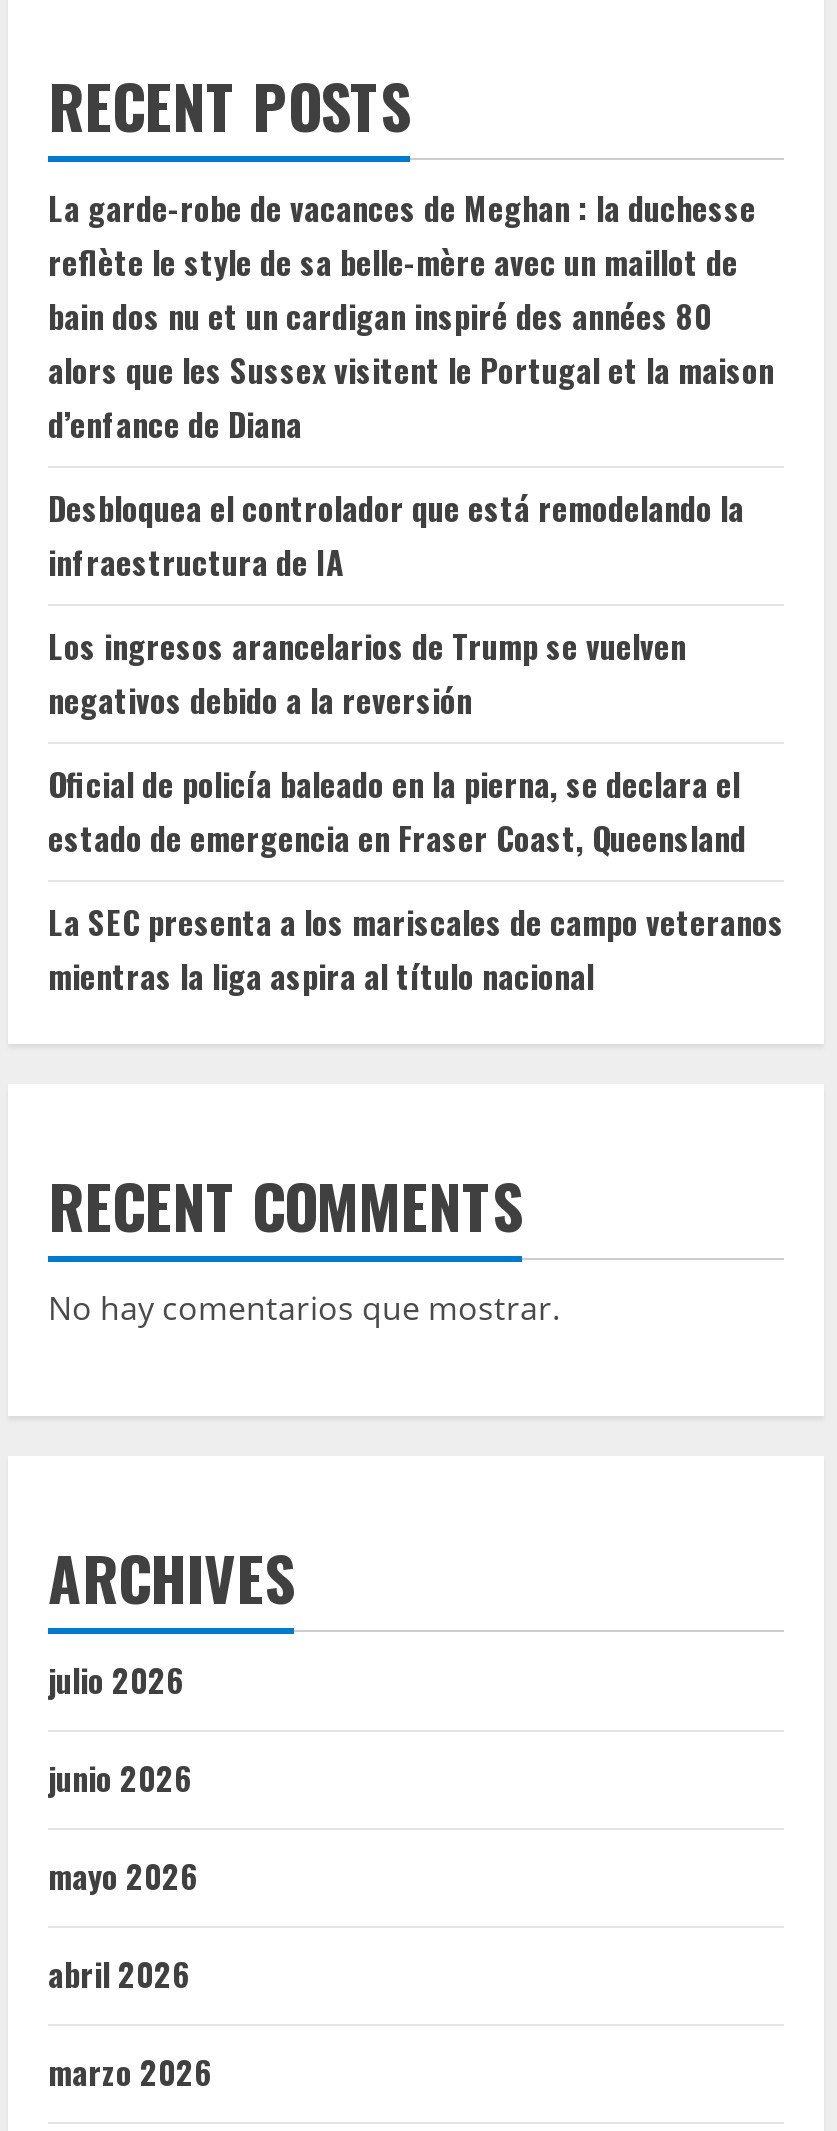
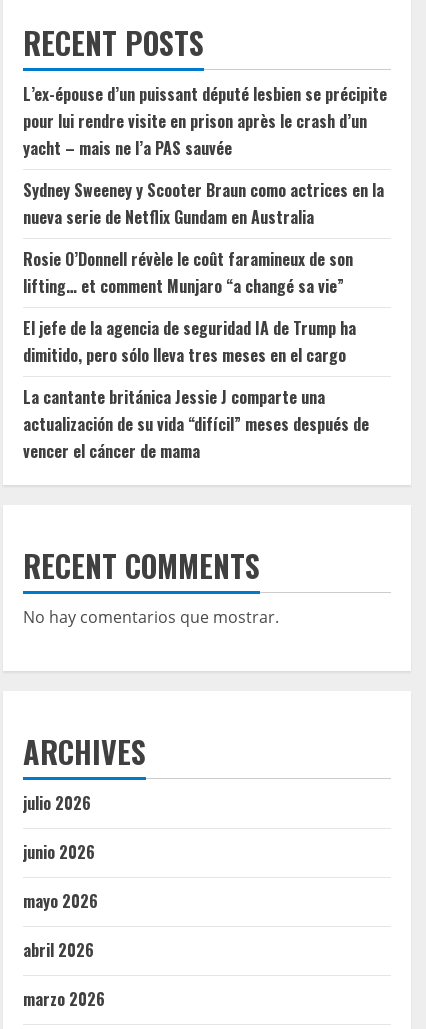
[48,184,774,448] La garde-robe de vacances de Meghan : la duchesse | reflète le style de sa belle-mère avec un maillot de | bain dos nu et un cardigan inspiré des années 80 | alors que les Sussex visitent le Portugal et la maison | d’enfance de Diana -> [23,82,387,160] L’ex-épouse d’un puissant député lesbien se précipite | pour lui rendre visite en prison après le crash d’un | yacht – mais ne l’a PAS sauvée
[48,484,744,586] Desbloquea el controlador que está remodelando la | infraestructura de IA -> [23,178,384,229] Sydney Sweeney y Scooter Braun como actrices en la | nueva serie de Netflix Gundam en Australia
[48,622,686,724] Los ingresos arancelarios de Trump se vuelven | negativos debido a la reversión -> [23,247,353,298] Rosie O’Donnell révèle le coût faramineux de son | lifting… et comment Munjaro “a changé sa vie”
[48,760,746,862] Oficial de policía baleado en la pierna, se declara el | estado de emergencia en Fraser Coast, Queensland -> [23,316,356,367] El jefe de la agencia de seguridad IA de Trump ha | dimitido, pero sólo lleva tres meses en el cargo
[48,898,784,1000] La SEC presenta a los mariscales de campo veteranos | mientras la liga aspira al título nacional -> [23,385,369,463] La cantante británica Jessie J comparte una | actualización de su vida “difícil” meses después de | vencer el cáncer de mama

